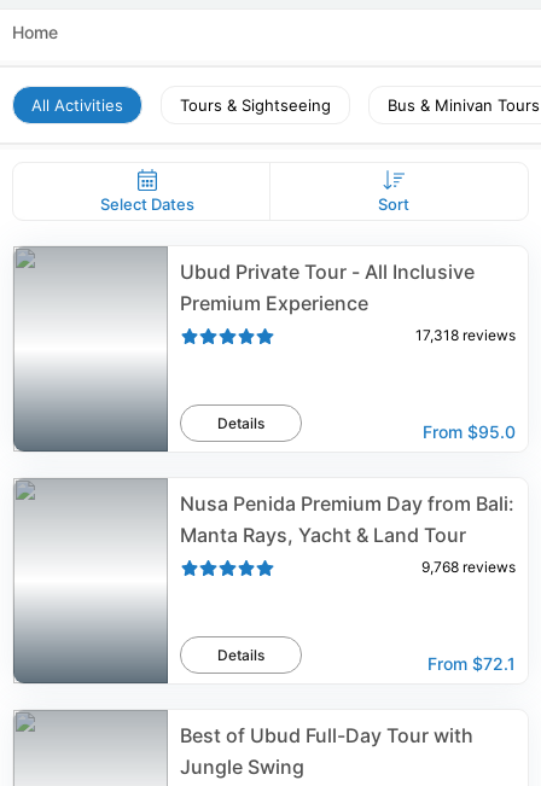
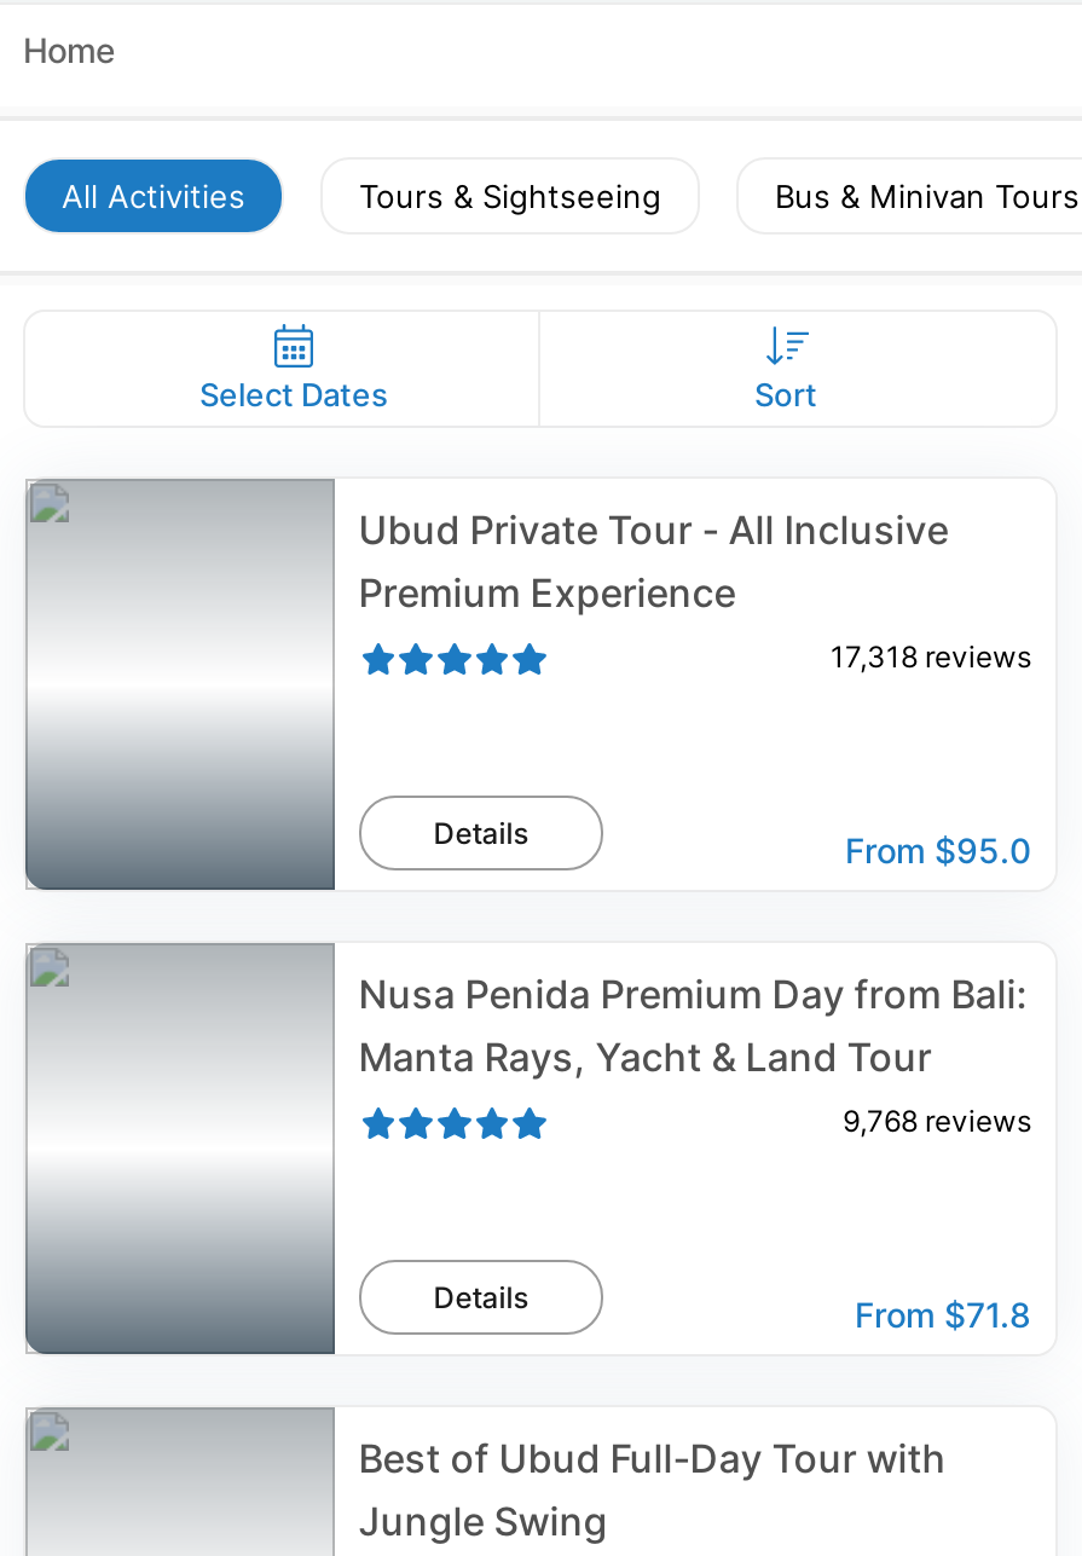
[427,653,516,674] From $72.1 -> [855,1294,1031,1335] From $71.8

